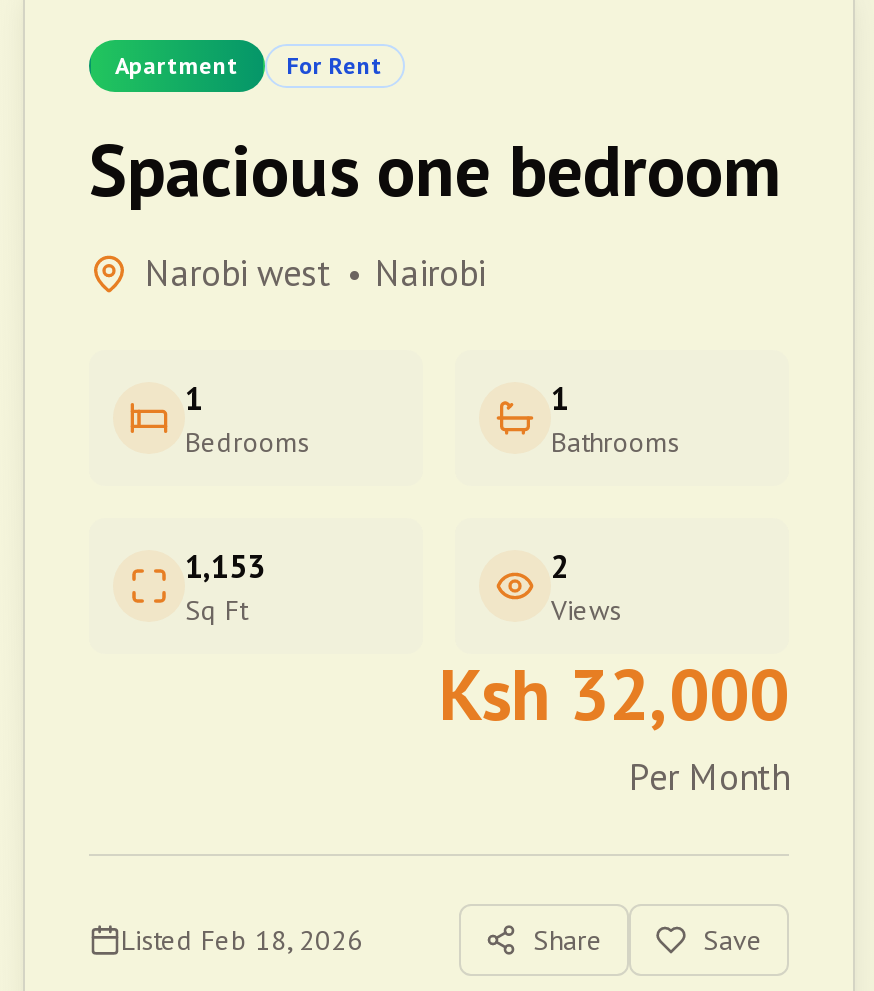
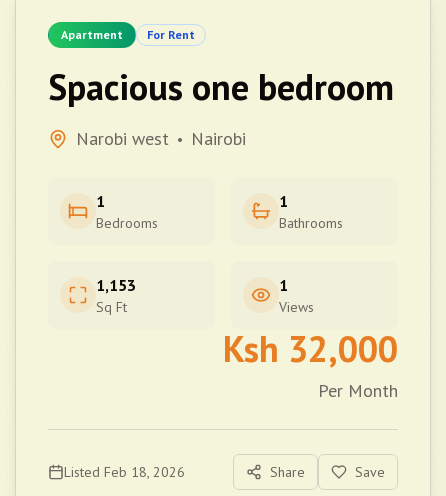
[551,547,569,587] 2 -> [279,275,288,295] 1

